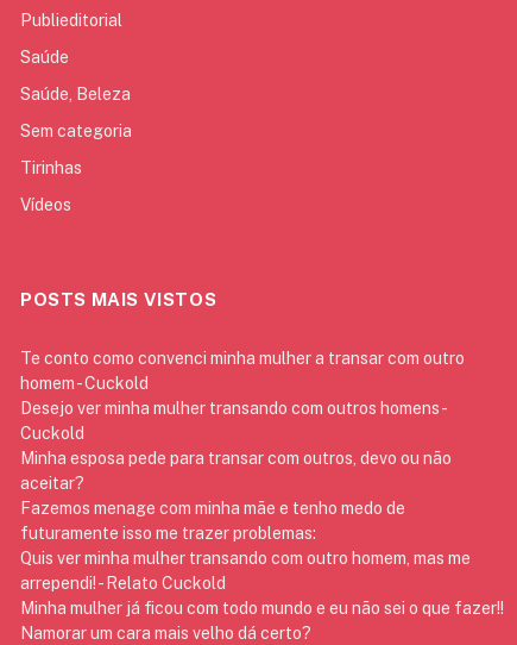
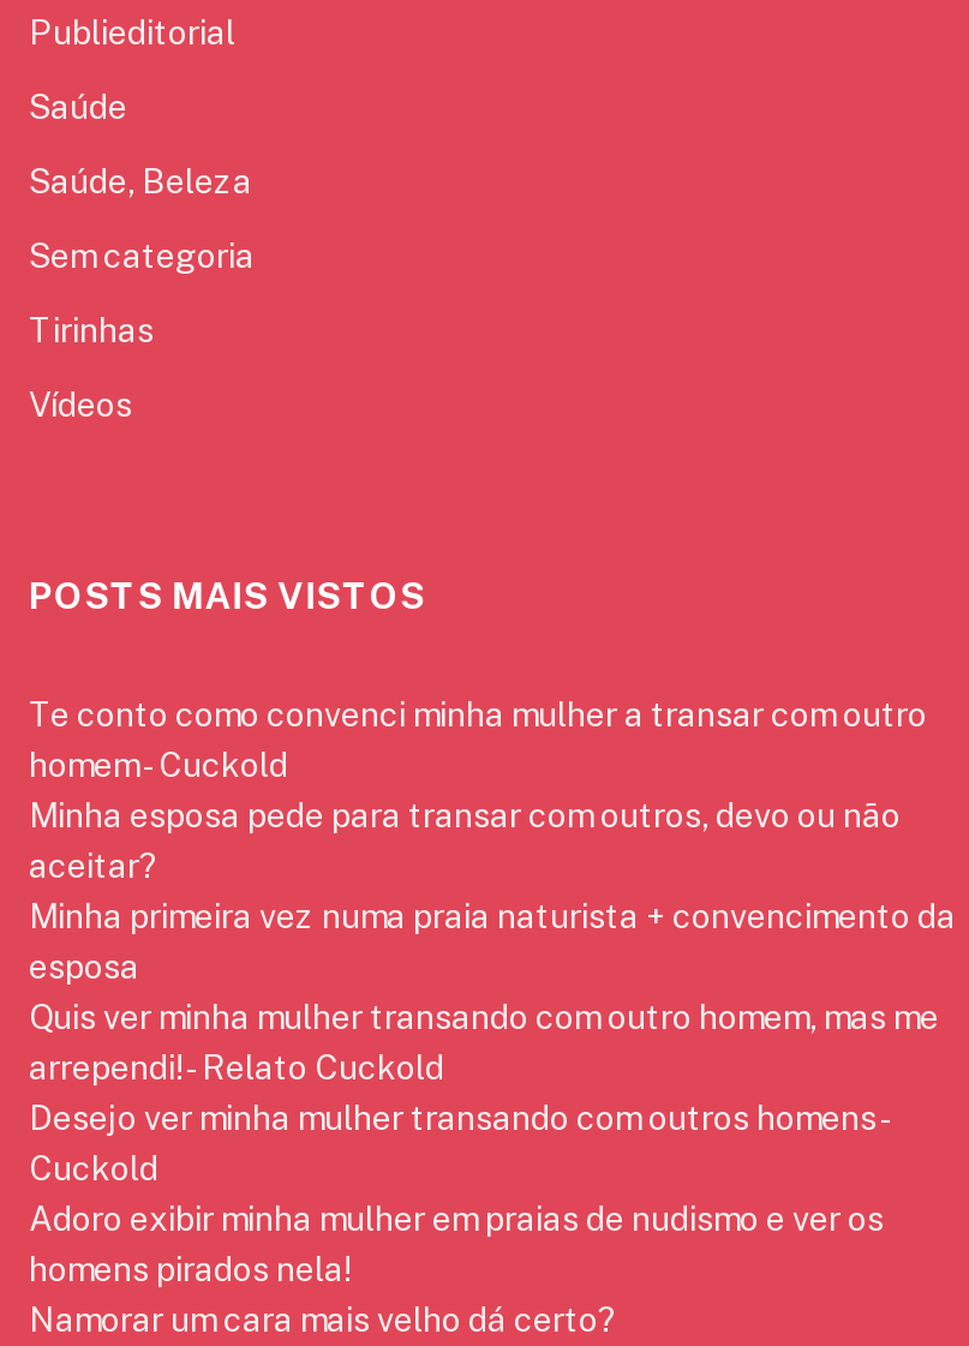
none -> [29,898,956,987] Minha primeira vez numa praia naturista + convencimento da | esposa
moved [20,398,446,442] -> [29,1100,889,1189]: Desejo ver minha mulher transando com outros homens - | Cuckold
moved [20,448,452,492] -> [29,797,901,886]: Minha esposa pede para transar com outros, devo ou não | aceitar?
[20,498,504,617] Fazemos menage com minha mãe e tenho medo de | futuramente isso me trazer problemas: | Minha mulher já ficou com todo mundo e eu não sei o que fazer!! -> [29,1201,884,1290] Adoro exibir minha mulher em praias de nudismo e ver os | homens pirados nela!
moved [20,548,471,592] -> [29,999,939,1088]: Quis ver minha mulher transando com outro homem, mas me | arrependi! - Relato Cuckold

